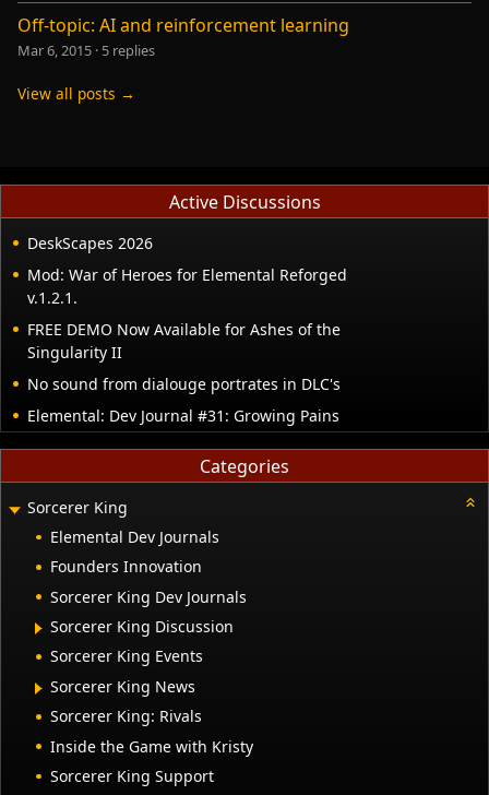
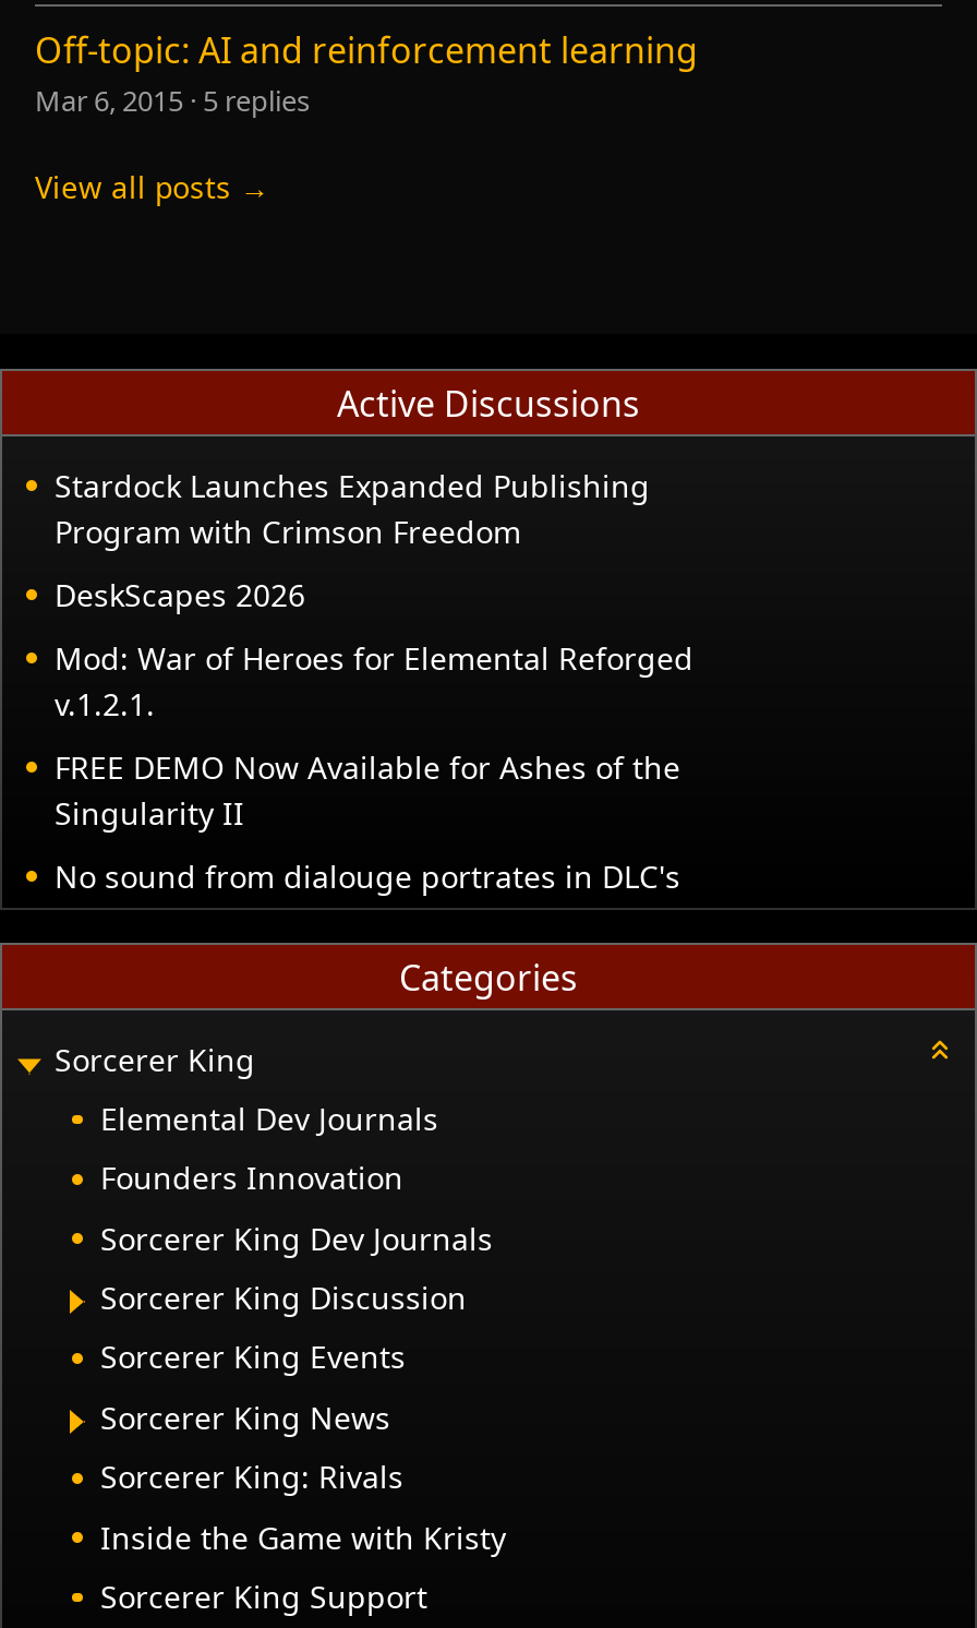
none -> [55,465,650,553] Stardock Launches Expanded Publishing | Program with Crimson Freedom
moved [27,233,347,394] -> [55,574,693,897]: DeskScapes 2026 | Mod: War of Heroes for Elemental Reforged | v.1.2.1. | FREE DEMO Now Available for Ashes of the | Singularity II | No sound from dialouge portrates in DLC's
[27,405,339,426] Elemental: Dev Journal #31: Growing Pains -> none

